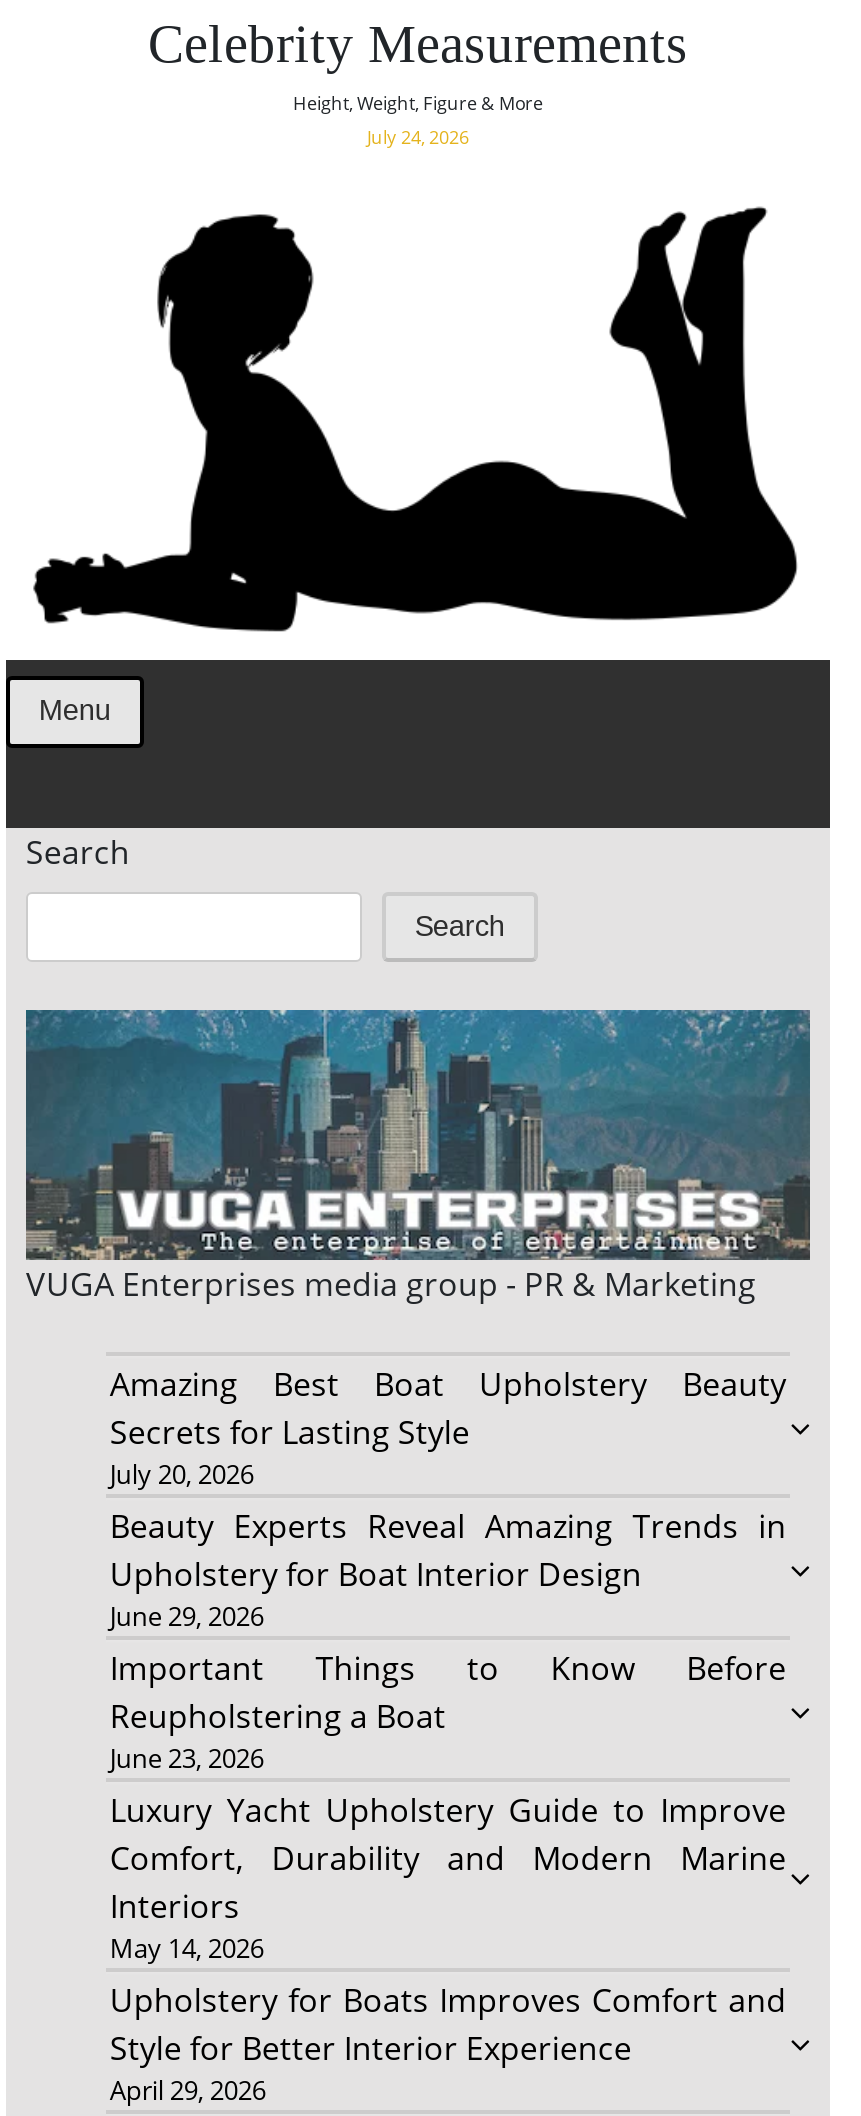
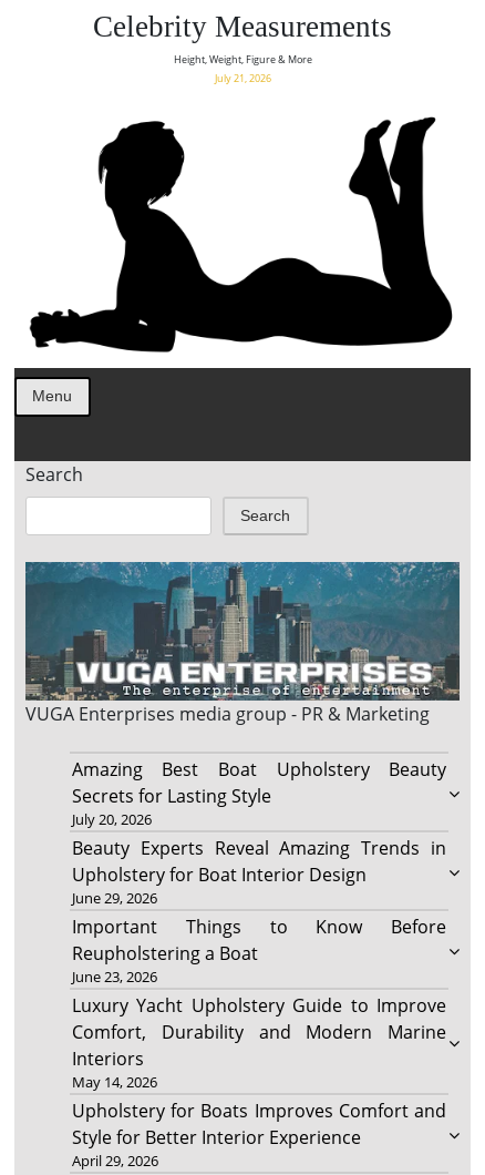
[367,124,469,150] July 24, 2026 -> [214,71,271,85] July 21, 2026

